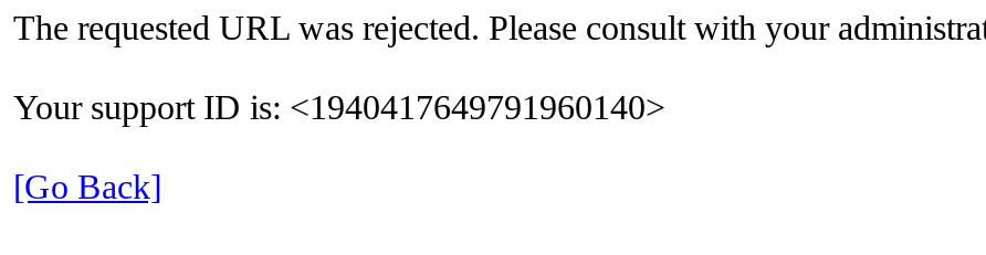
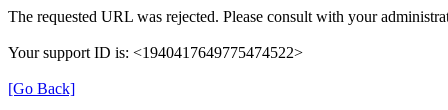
[13,88,665,126] Your support ID is: <1940417649791960140> -> [8,44,303,61] Your support ID is: <1940417649775474522>

